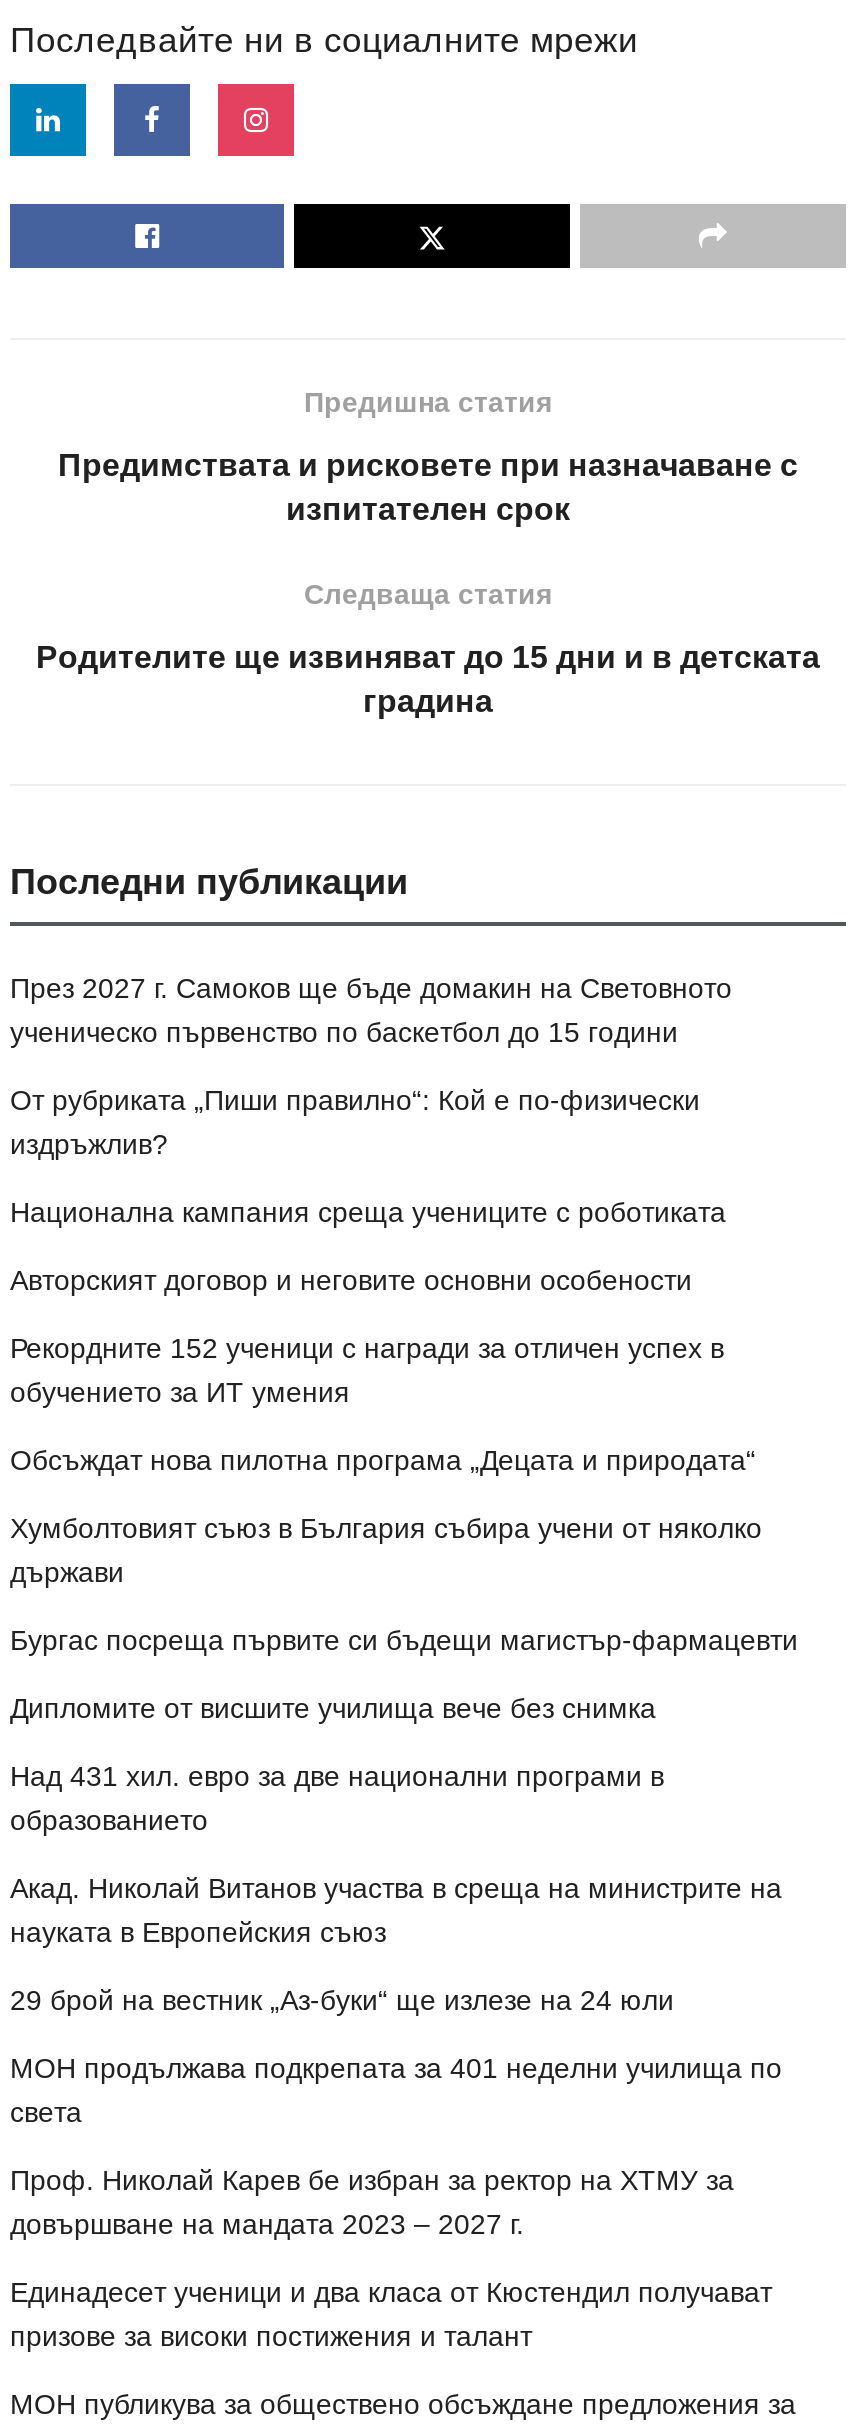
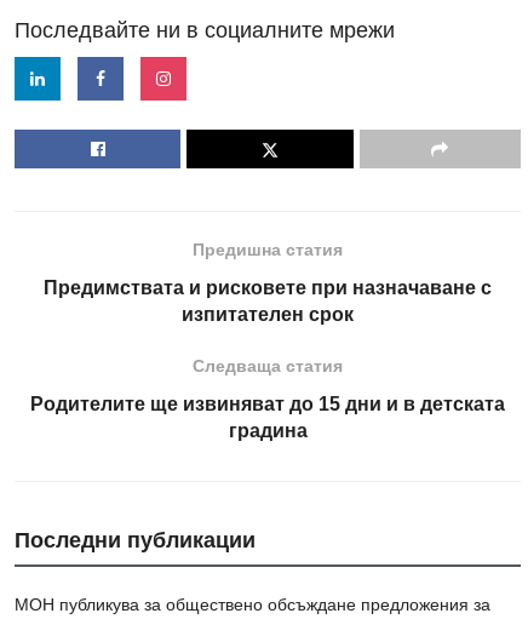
[10,972,798,2352] През 2027 г. Самоков ще бъде домакин на Световното | ученическо първенство по баскетбол до 15 години | От рубриката „Пиши правилно“: Кой е по-физически | издръжлив? | Национална кампания среща учениците с роботиката | Авторският договор и неговите основни особености | Рекордните 152 ученици с награди за отличен успех в | обучението за ИТ умения | Обсъждат нова пилотна програма „Децата и природата“ | Хумболтовият съюз в България събира учени от няколко | държави | Бургас посреща първите си бъдещи магистър-фармацевти | Дипломите от висшите училища вече без снимка | Над 431 хил. евро за две национални програми в | образованието | Акад. Николай Витанов участва в среща на министрите на | науката в Европейския съюз | 29 брой на вестник „Аз-буки“ ще излезе на 24 юли | МОН продължава подкрепата за 401 неделни училища по | света | Проф. Николай Карев бе избран за ректор на ХТМУ за | довършване на мандата 2023 – 2027 г. | Единадесет ученици и два класа от Кюстендил получават | призове за високи постижения и талант -> none

